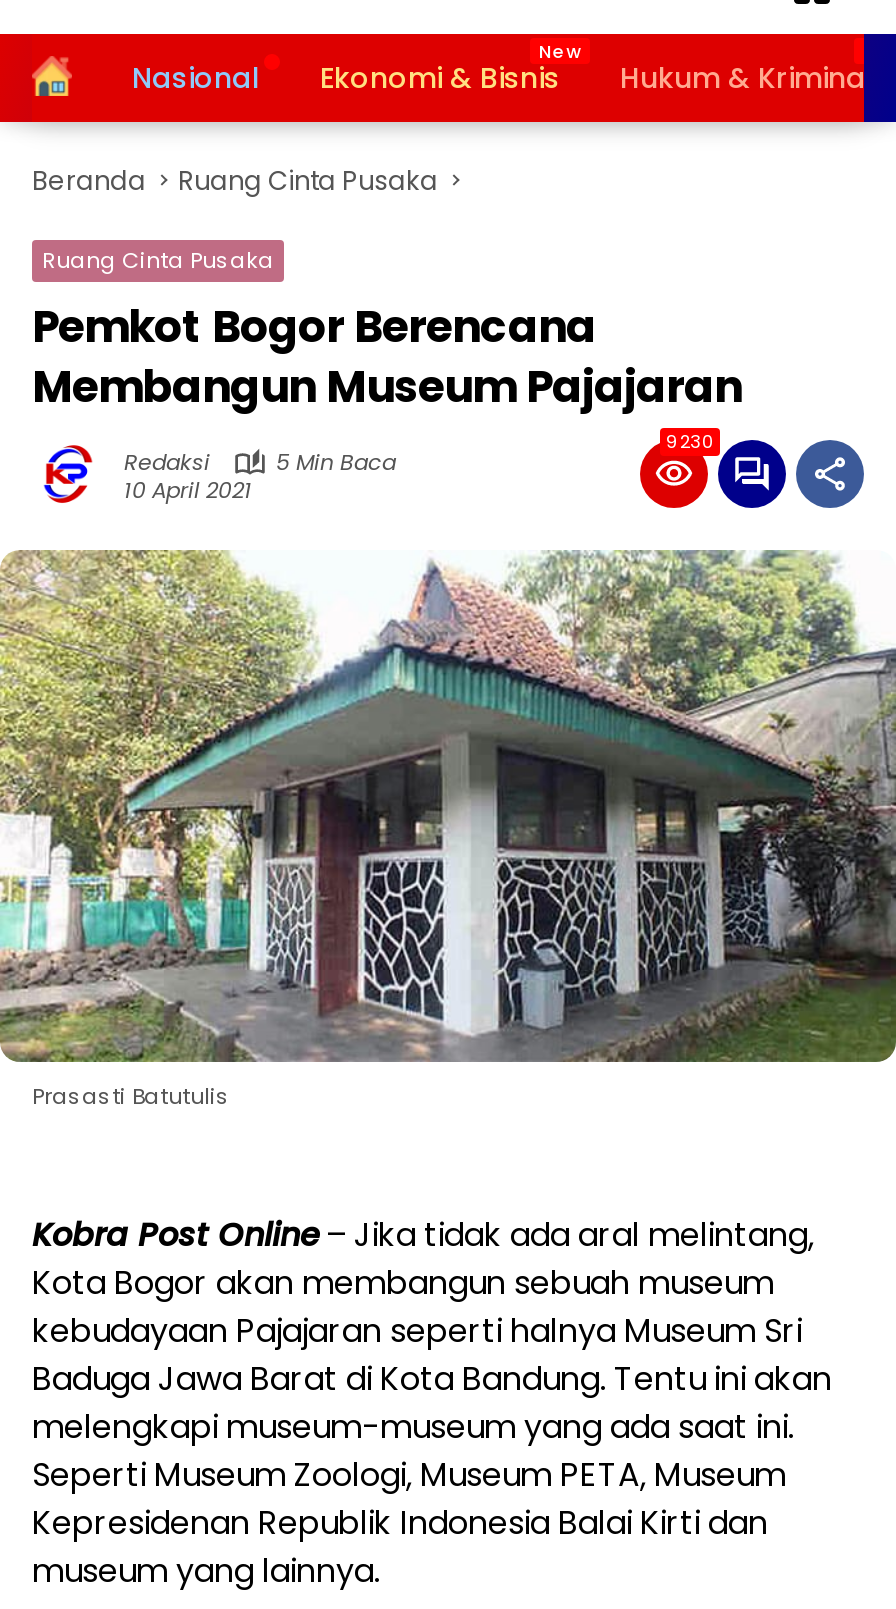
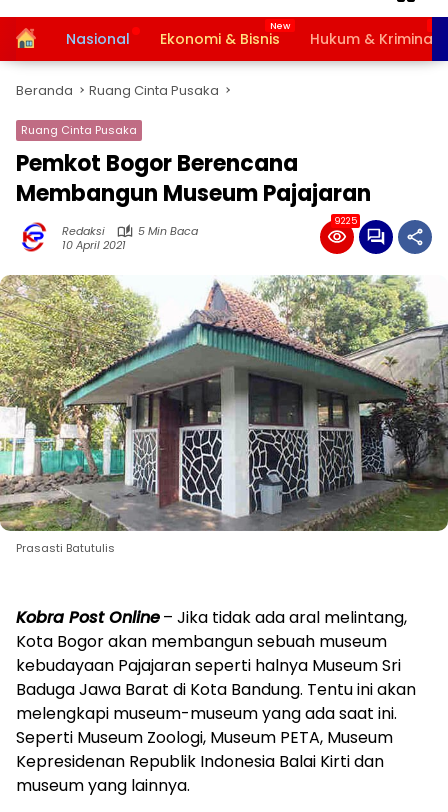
[666,430,714,454] 9230 -> [334,215,357,227] 9225

